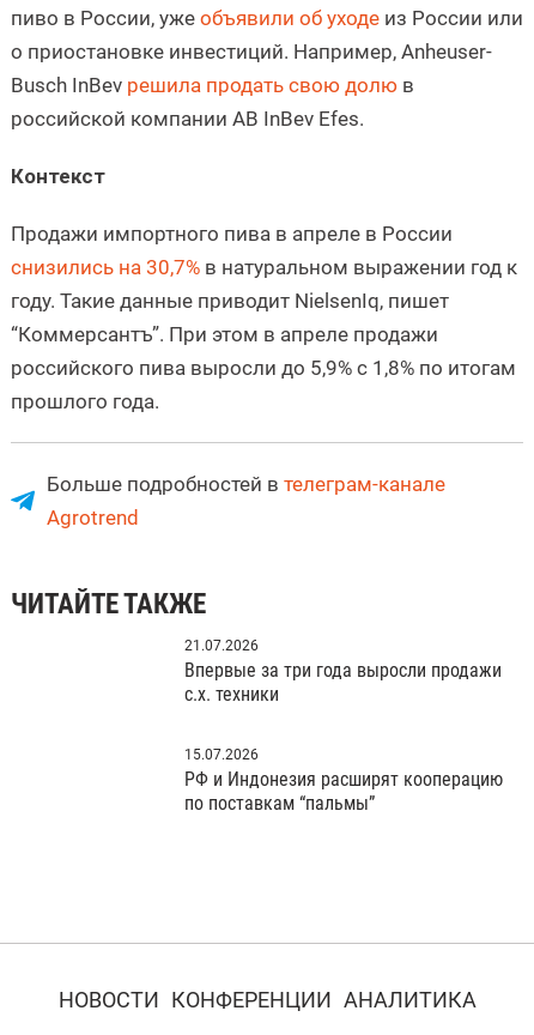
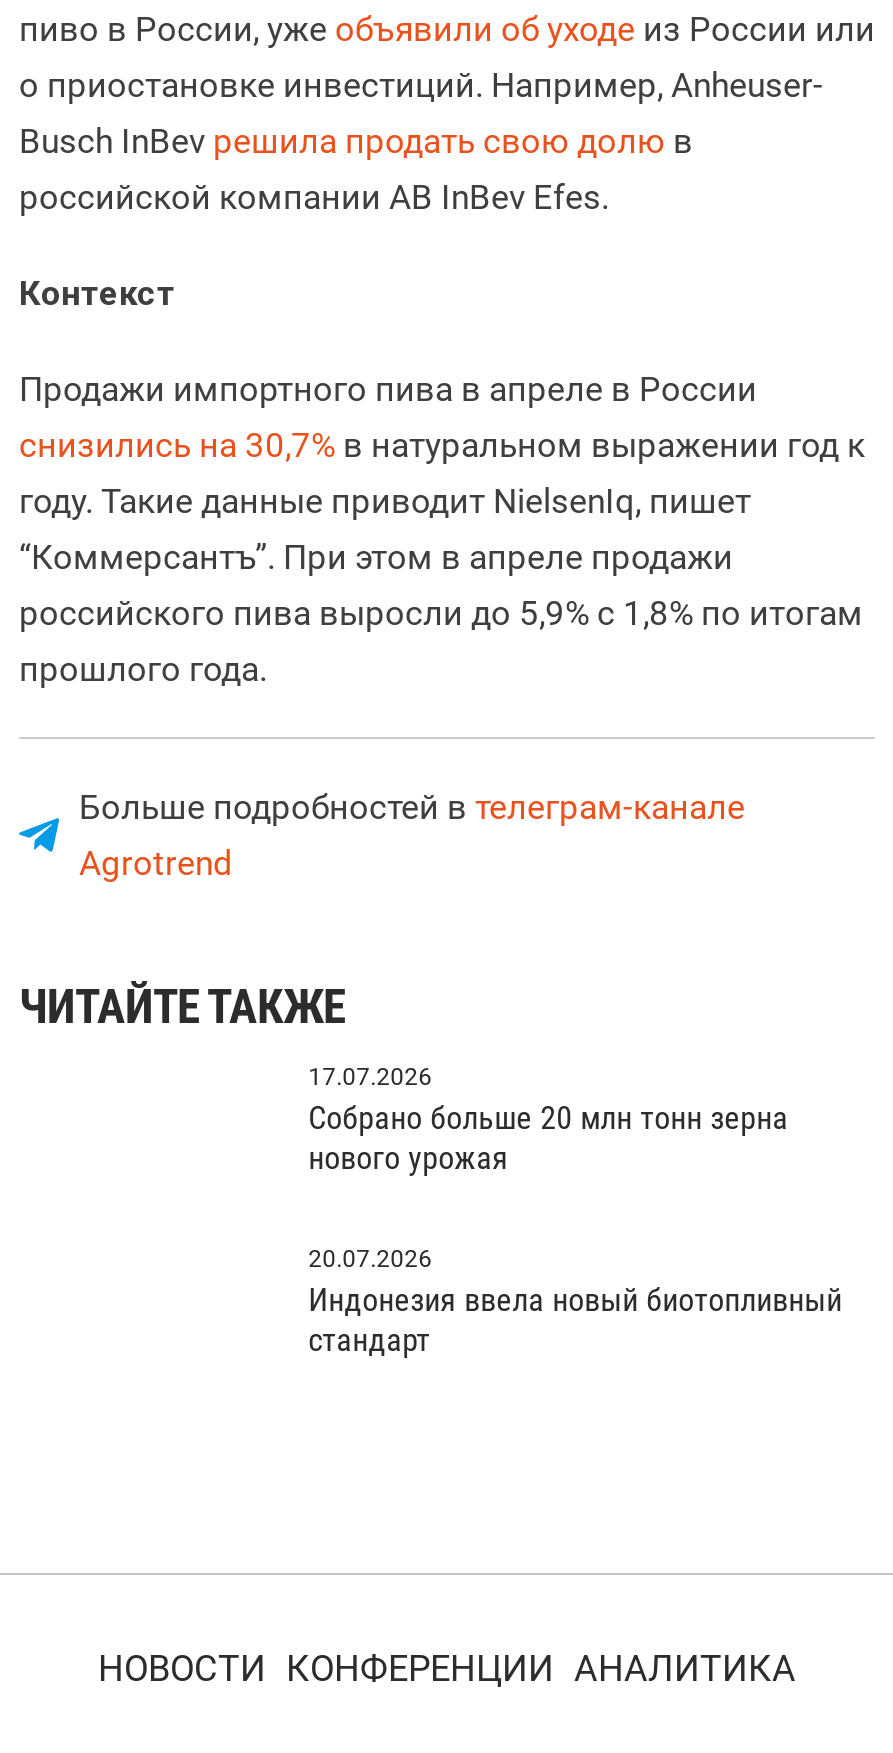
[184,637,258,654] 21.07.2026 -> [308,1063,432,1091] 17.07.2026
[184,659,501,706] Впервые за три года выросли продажи | с.х. техники -> [308,1099,788,1177] Собрано больше 20 млн тонн зерна | нового урожая
[184,746,258,763] 15.07.2026 -> [308,1245,432,1273] 20.07.2026
[184,768,502,814] РФ и Индонезия расширят кооперацию | по поставкам “пальмы” -> [308,1281,842,1359] Индонезия ввела новый биотопливный | стандарт

